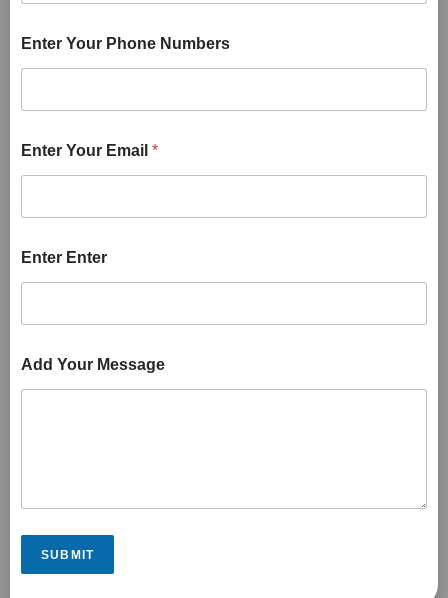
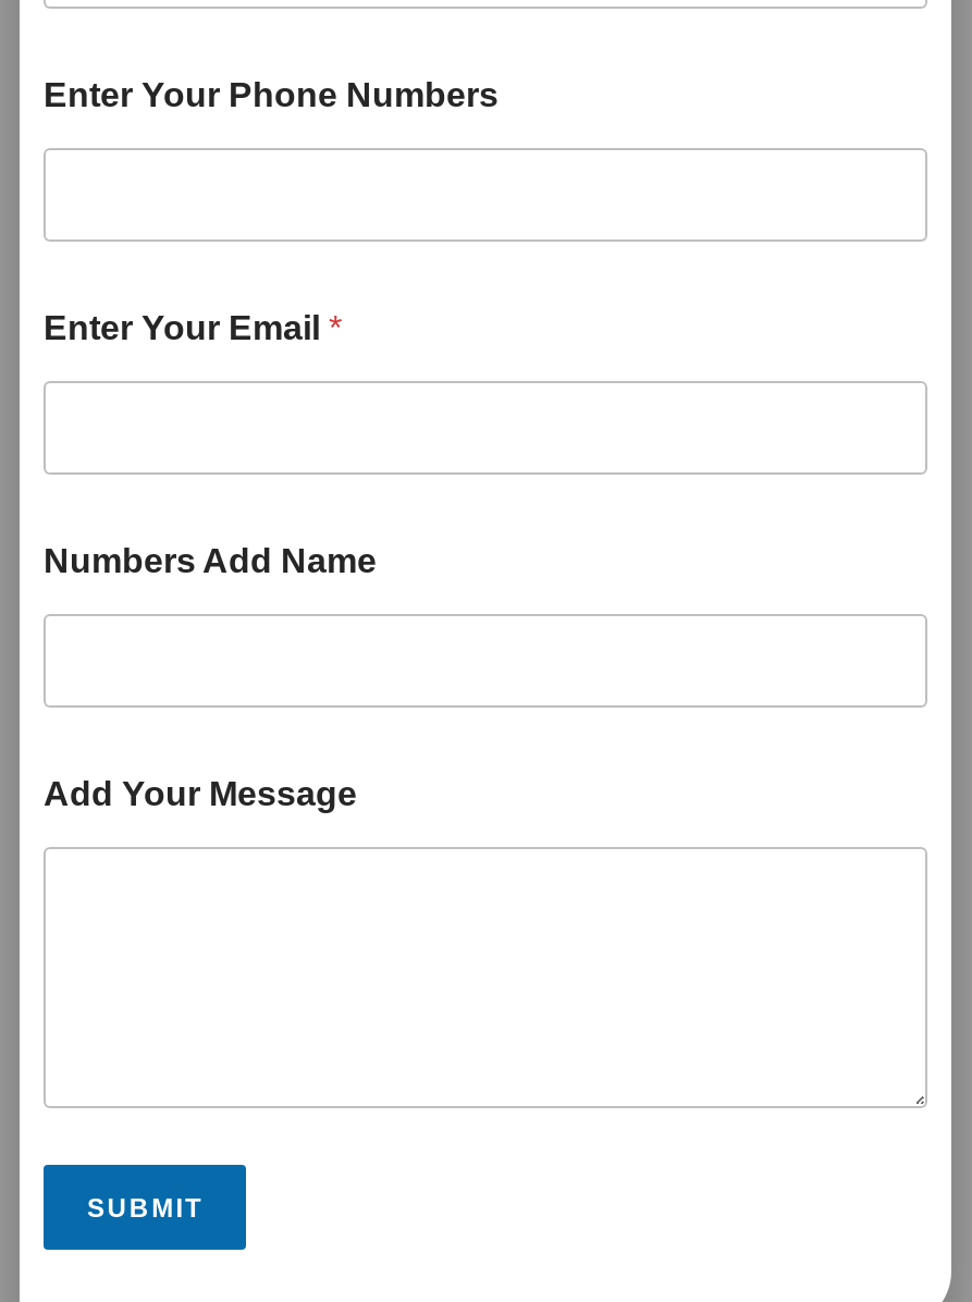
[21,249,107,266] Enter Enter -> [44,542,377,579] Numbers Add Name

